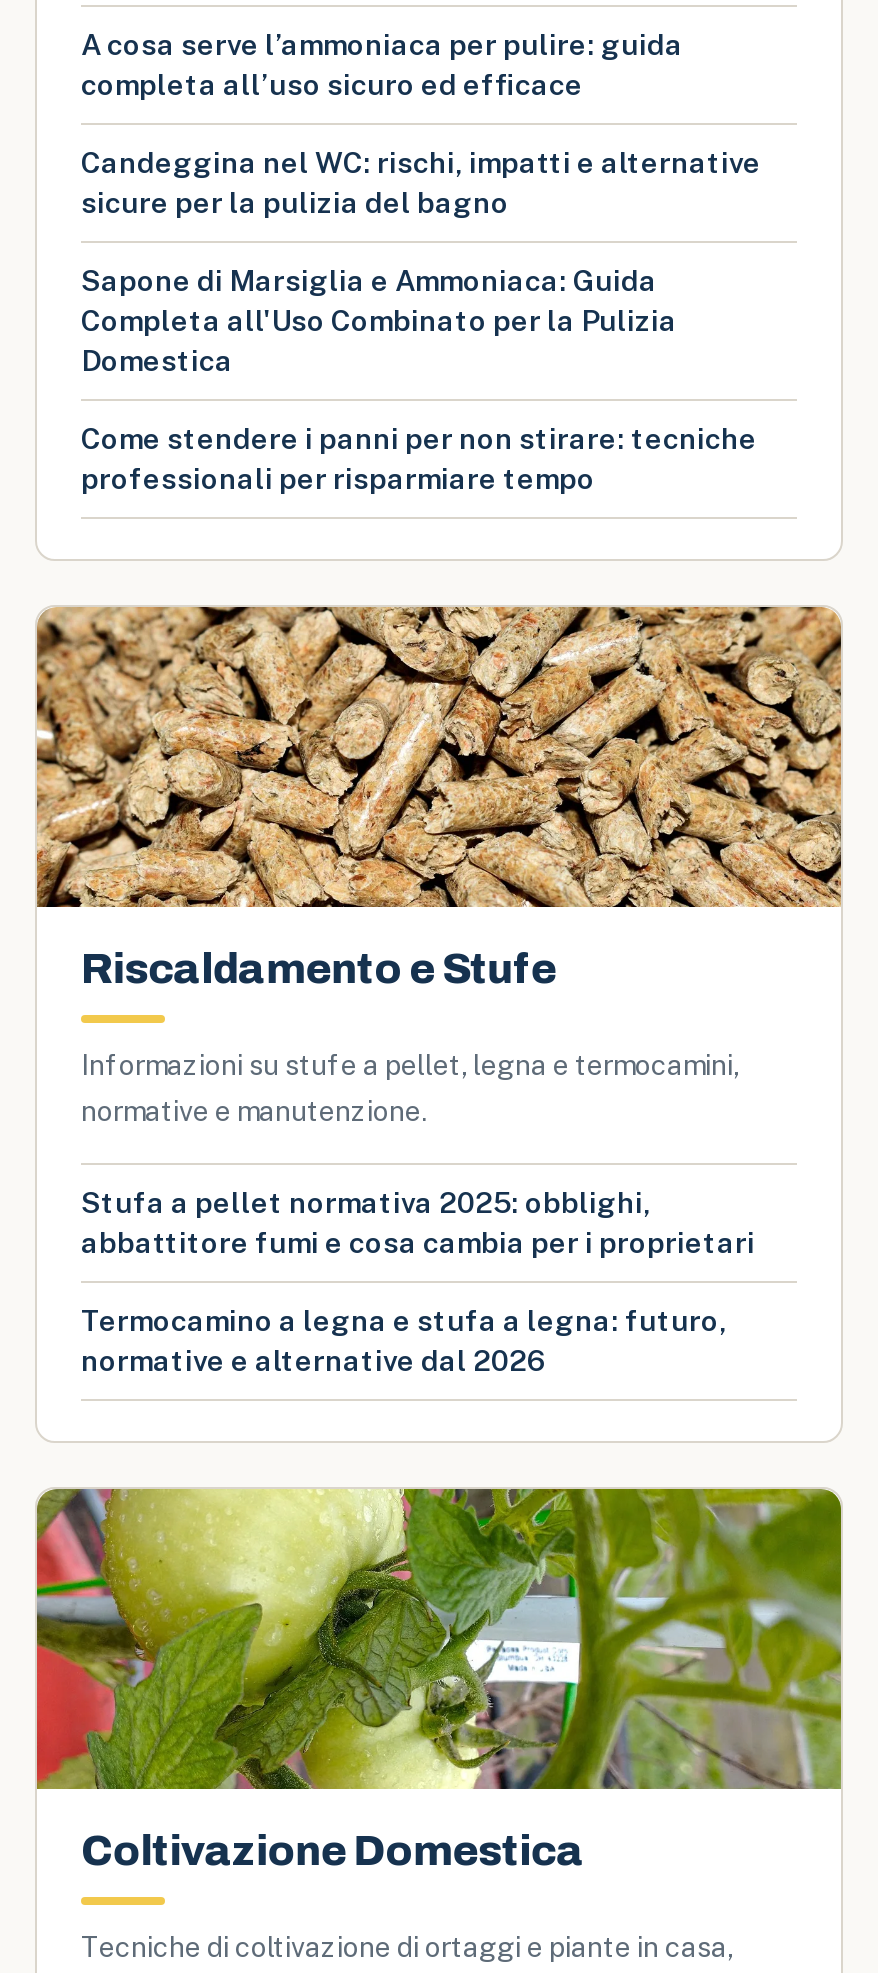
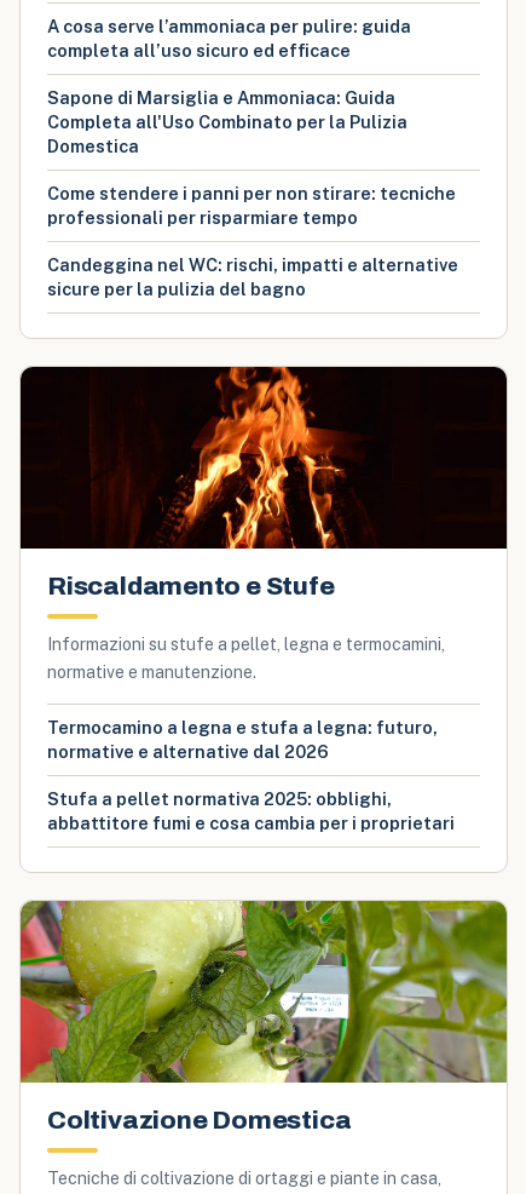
moved [81,145,761,219] -> [47,254,458,299]: Candeggina nel WC: rischi, impatti e alternative | sicure per la pulizia del bagno
moved [81,263,757,495] -> [47,87,456,228]: Sapone di Marsiglia e Ammoniaca: Guida | Completa all'Uso Combinato per la Pulizia | Domestica | Come stendere i panni per non stirare: tecniche | professionali per risparmiare tempo
[35,605,843,909] [image] -> [19,366,508,550] [image]
moved [81,1185,755,1259] -> [47,788,455,833]: Stufa a pellet normativa 2025: obblighi, | abbattitore fumi e cosa cambia per i proprietari
moved [81,1303,727,1377] -> [47,717,438,762]: Termocamino a legna e stufa a legna: futuro, | normative e alternative dal 2026

